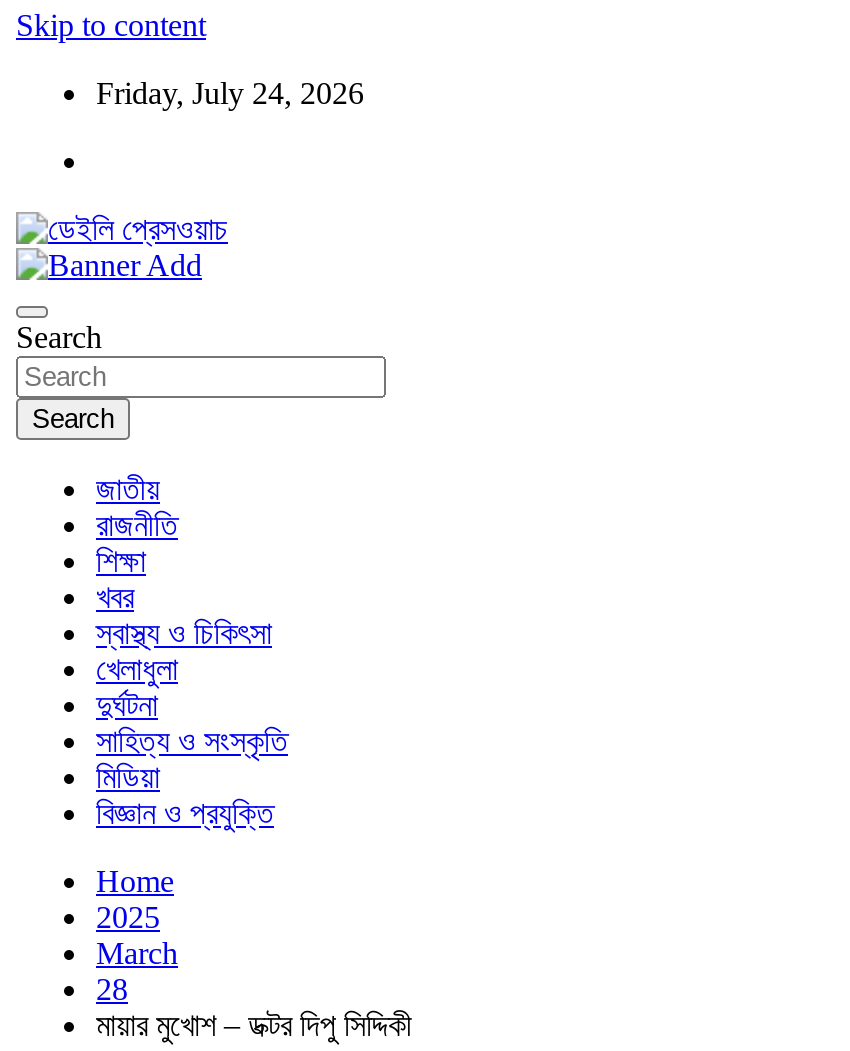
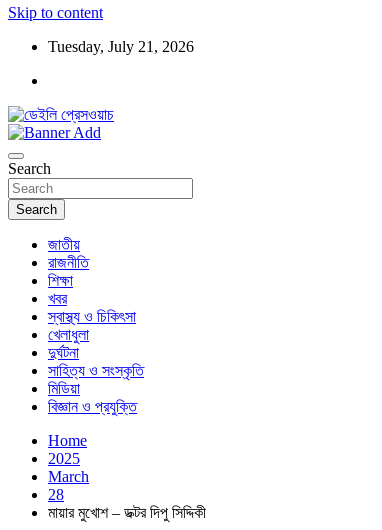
[96,76,364,110] Friday, July 24, 2026 -> [48,38,194,55] Tuesday, July 21, 2026

